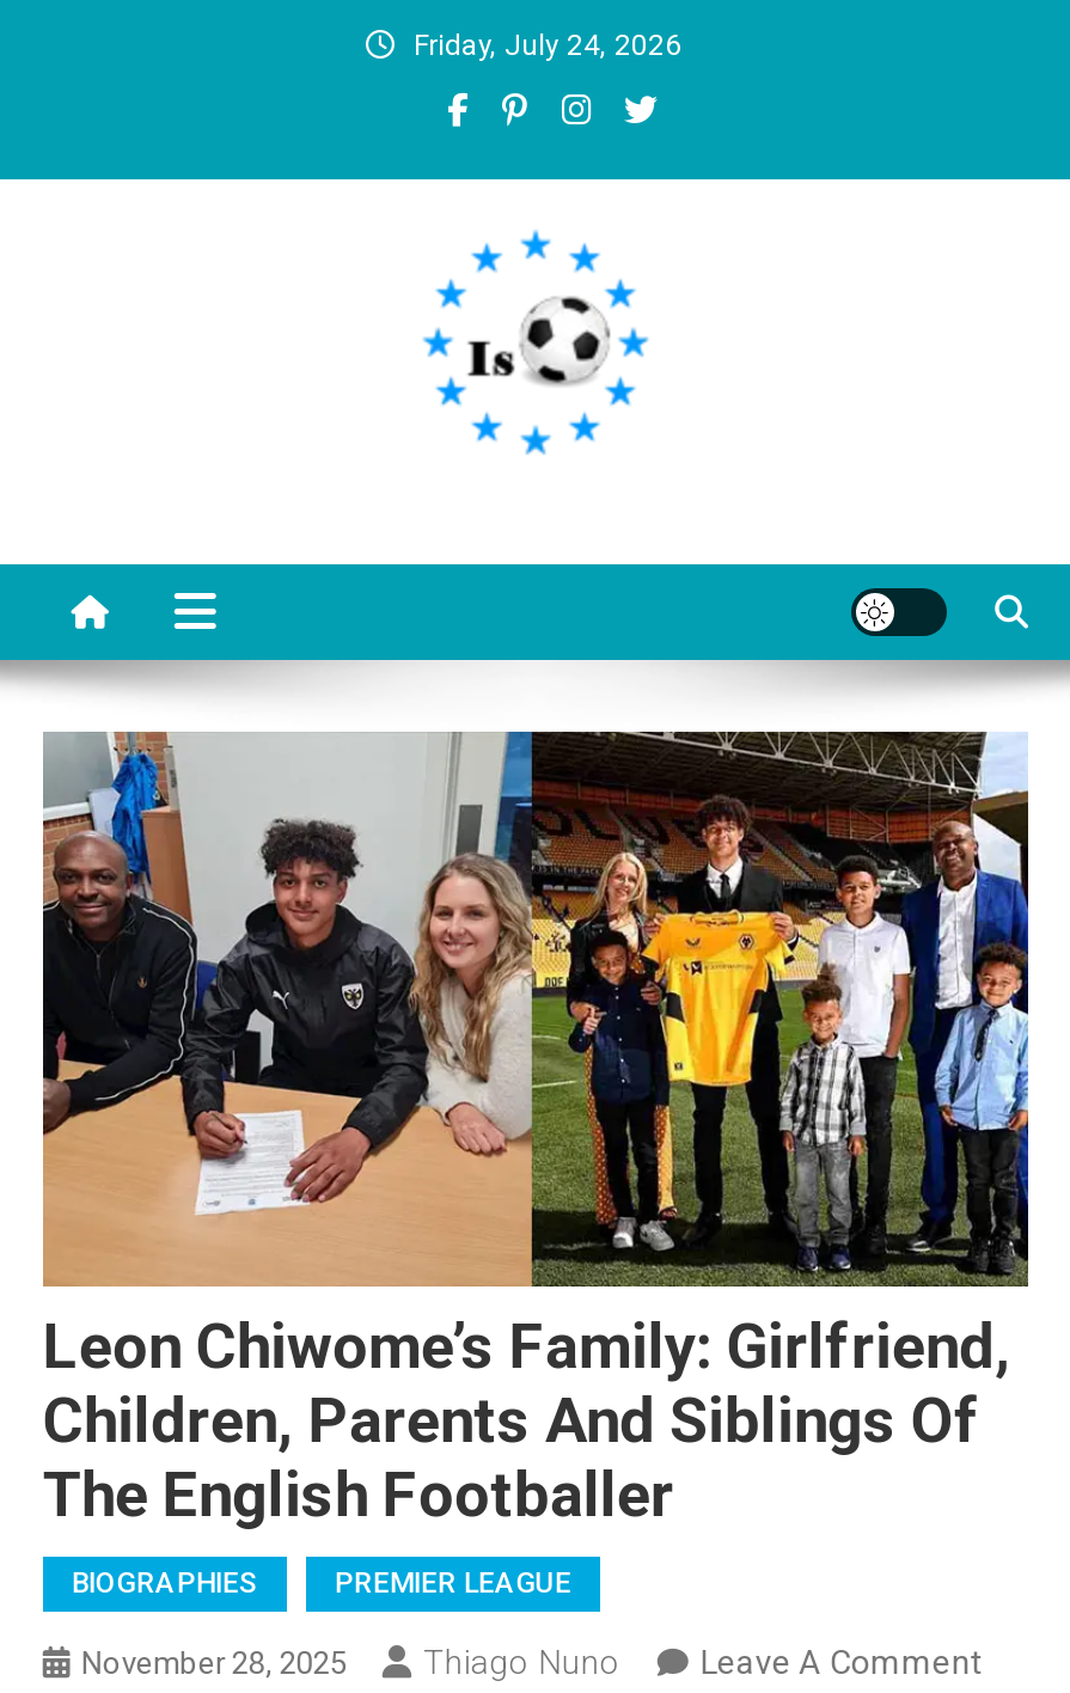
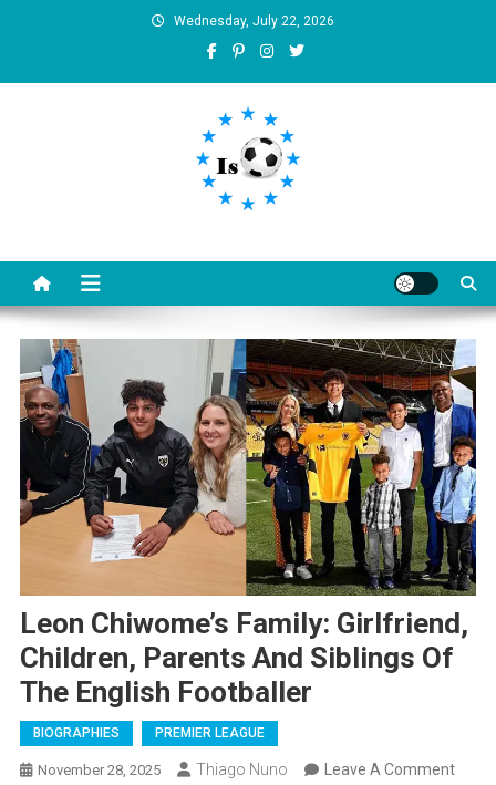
[414,29,681,62] Friday, July 24, 2026 -> [173,13,334,29] Wednesday, July 22, 2026

